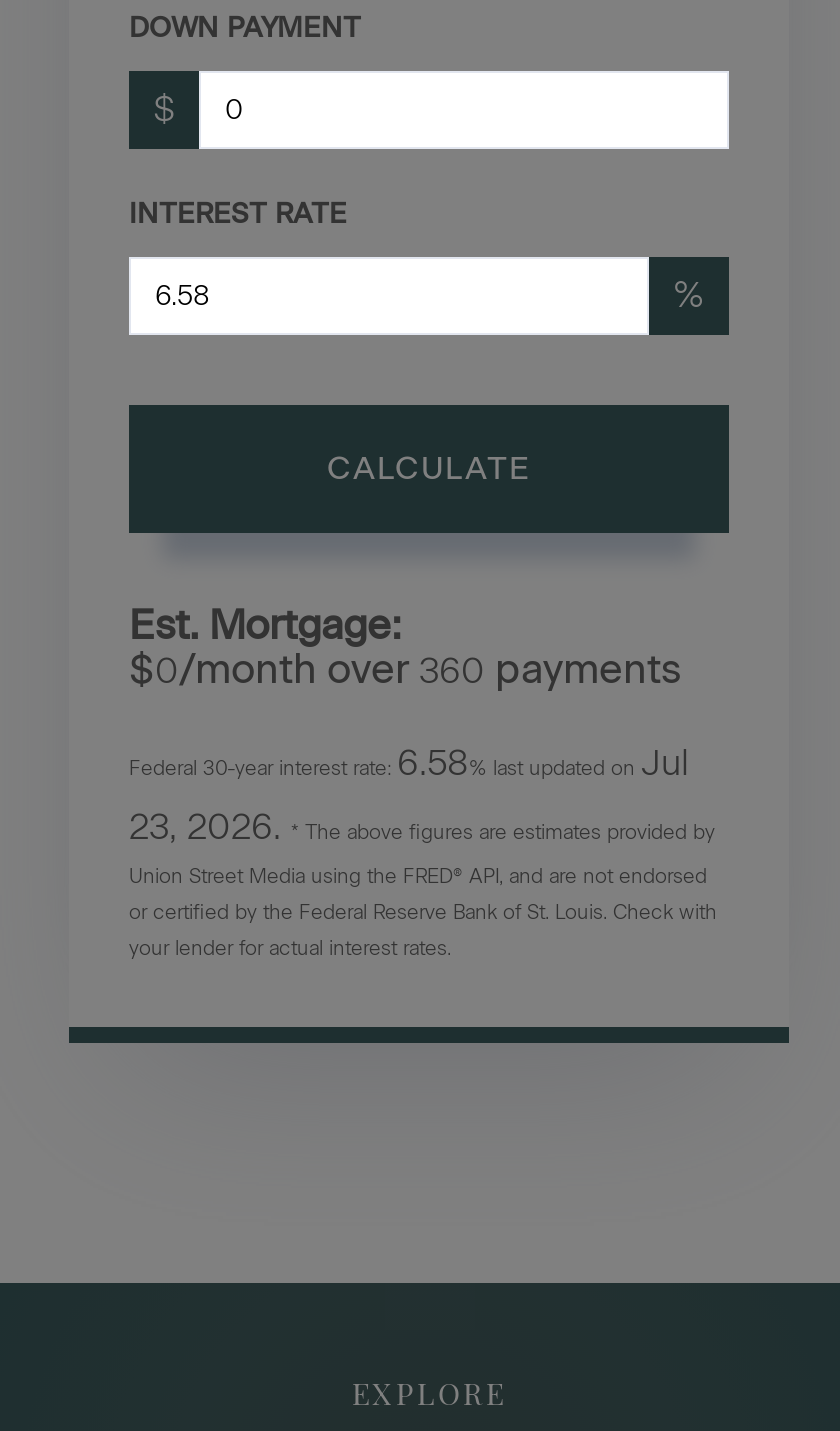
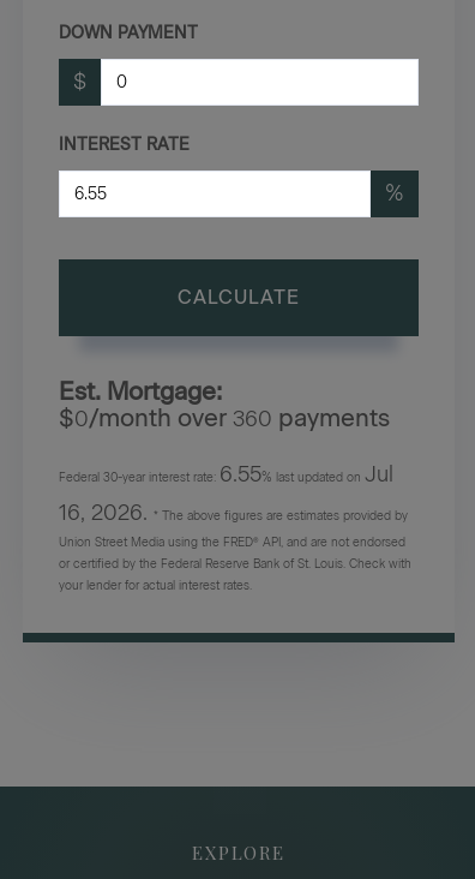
[129,740,689,784] Federal 30-year interest rate: 6.58% last updated on Jul -> [59,461,393,487] Federal 30-year interest rate: 6.55% last updated on Jul
[129,804,715,848] 23, 2026. * The above figures are estimates provided by -> [59,499,408,525] 16, 2026. * The above figures are estimates provided by

